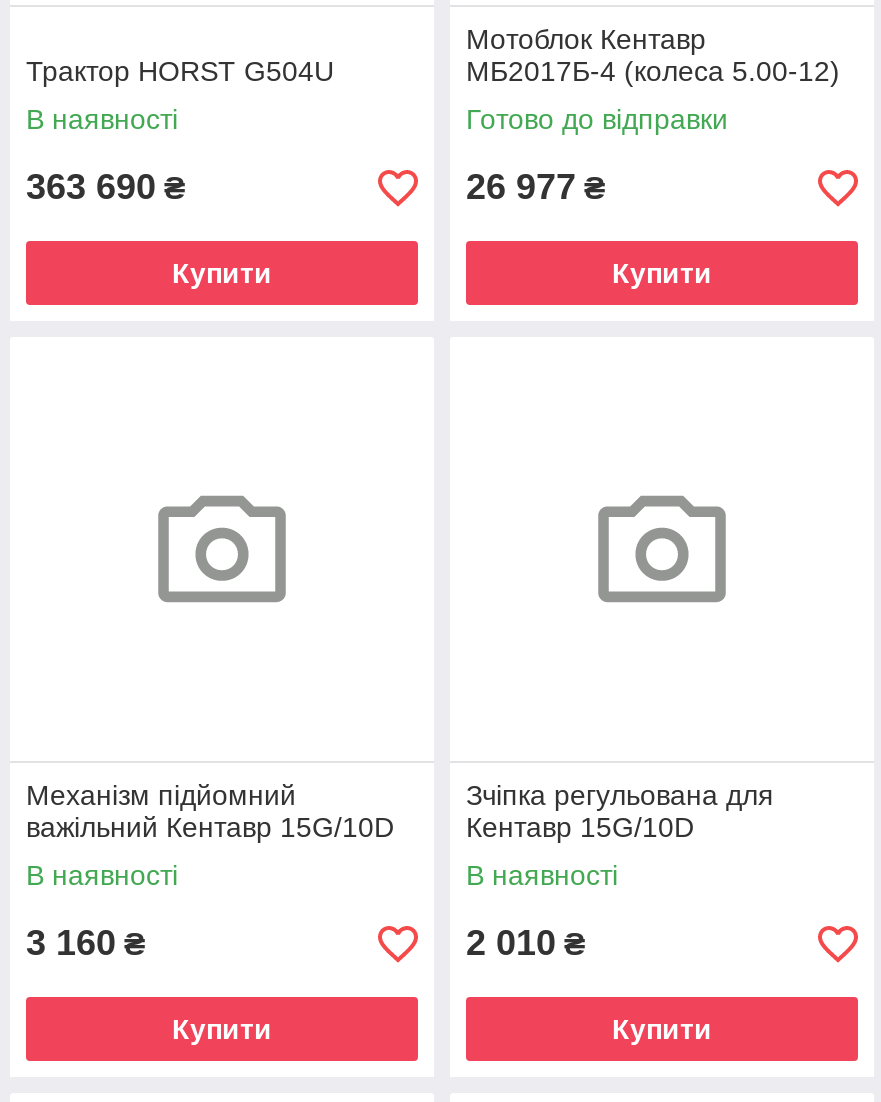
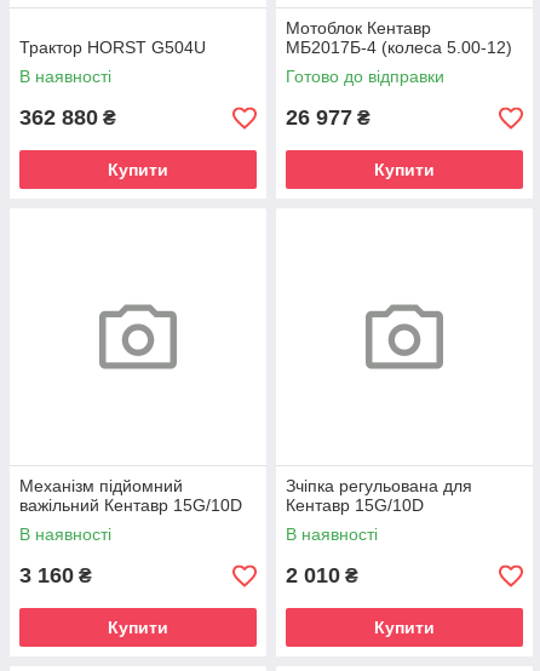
[26,168,186,208] 363 690 ₴ -> [19,106,116,130] 362 880 ₴

